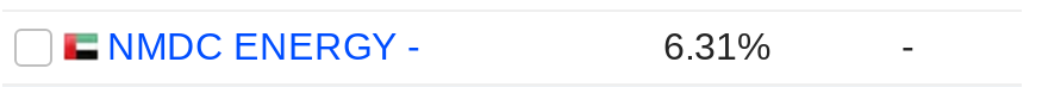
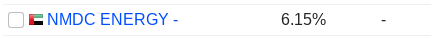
[663,26,770,67] 6.31% -> [280,11,325,28] 6.15%

